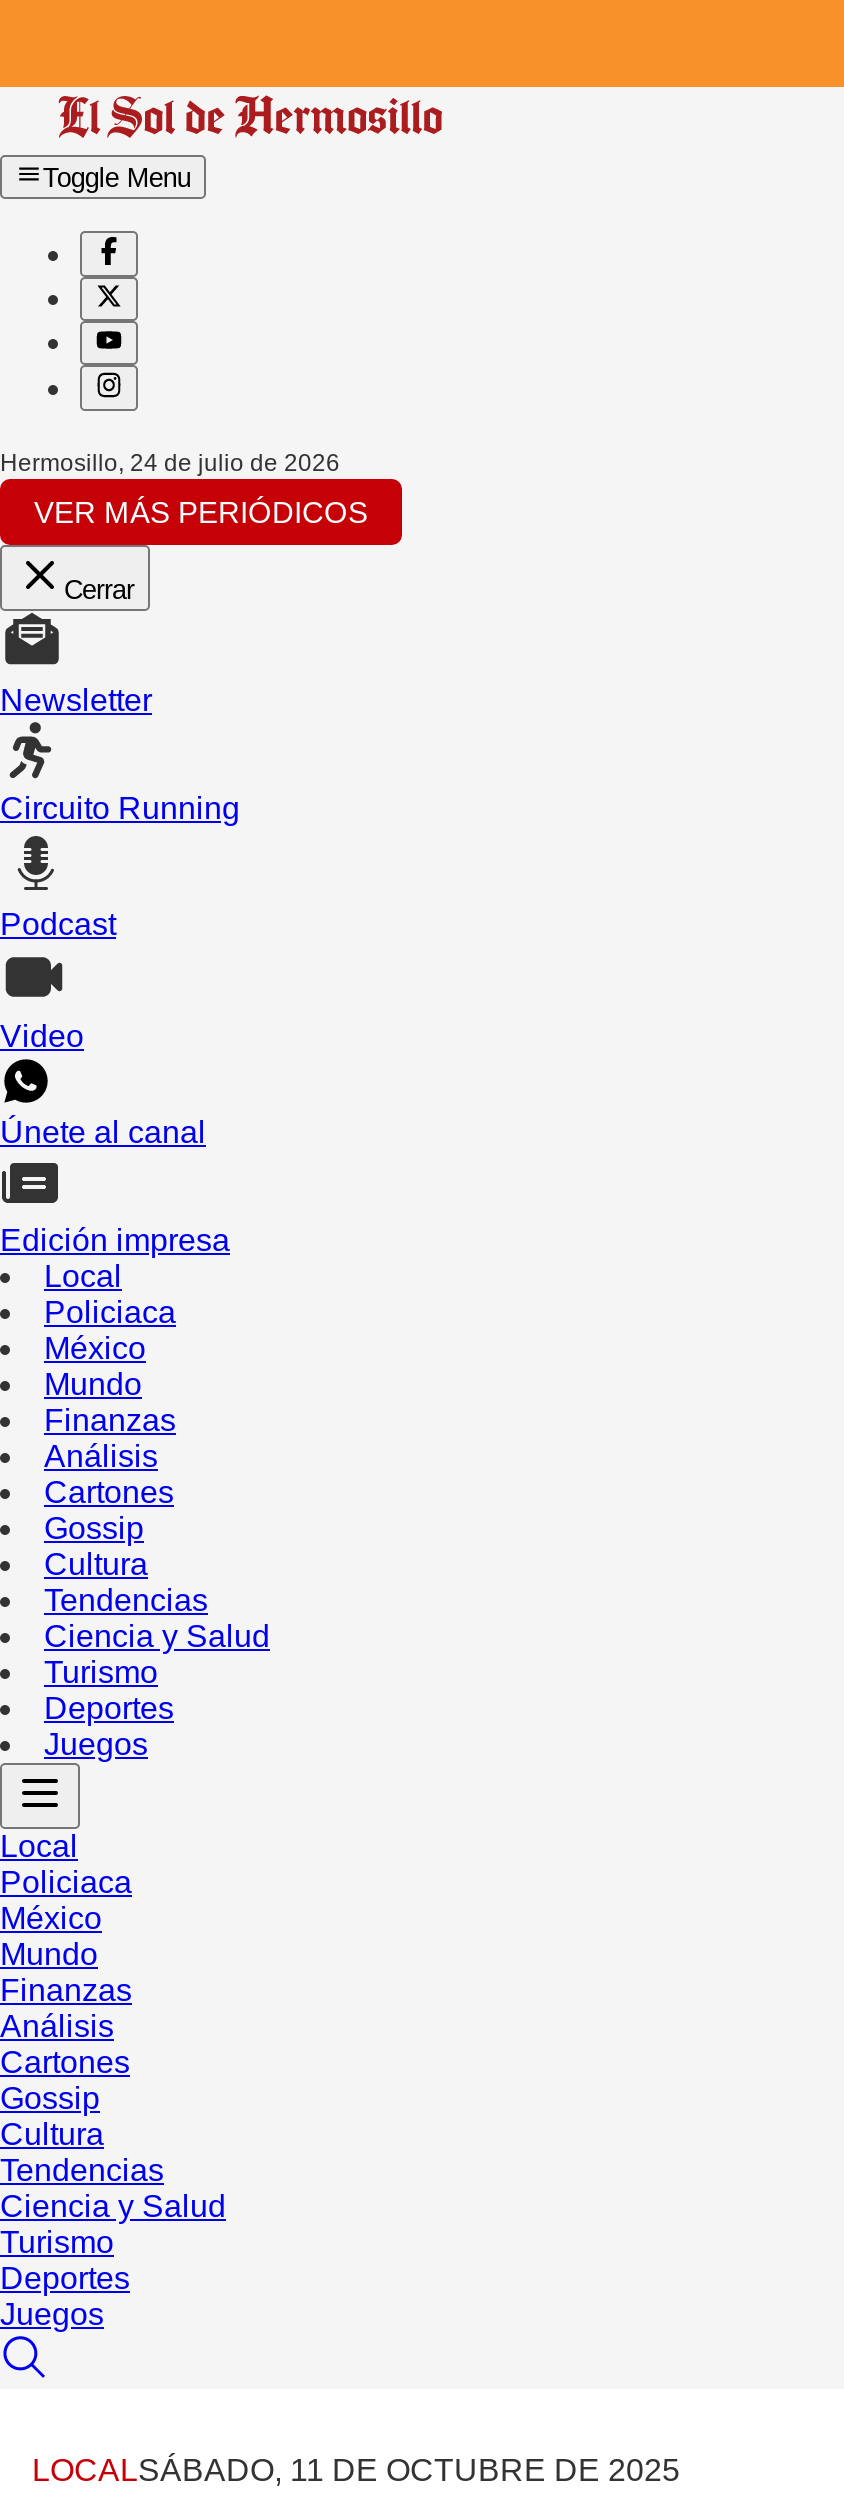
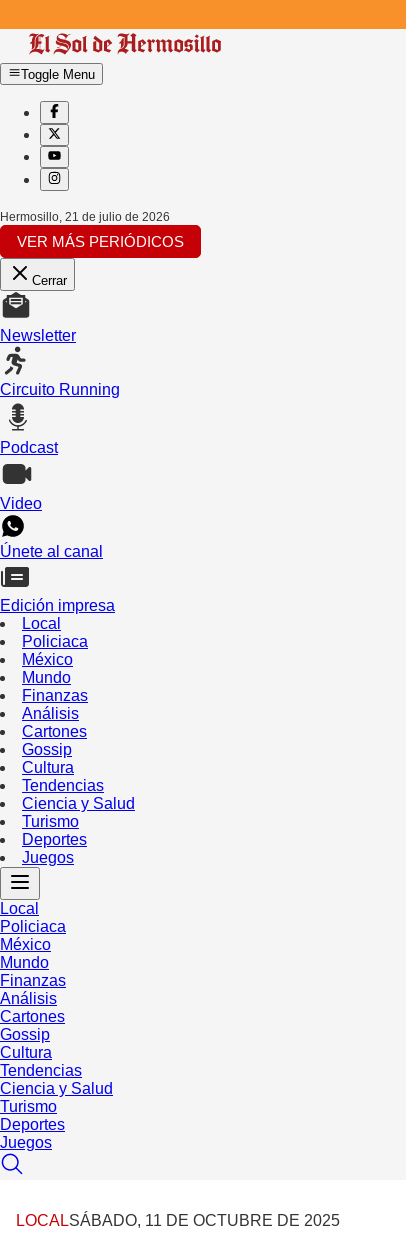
[0,448,340,476] Hermosillo, 24 de julio de 2026 -> [0,210,170,224] Hermosillo, 21 de julio de 2026

